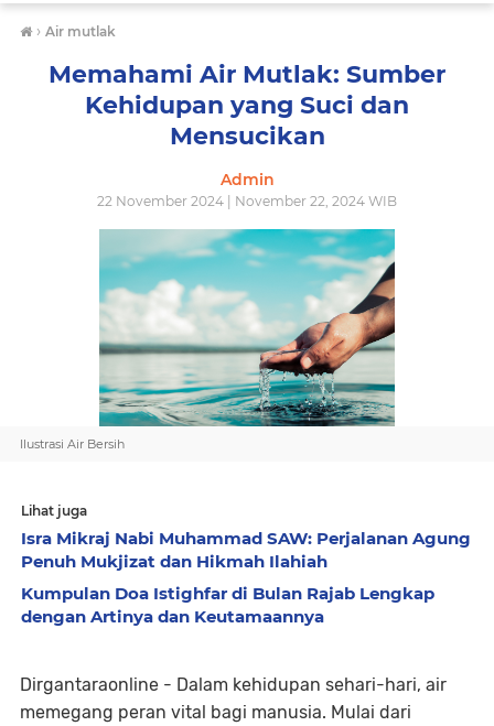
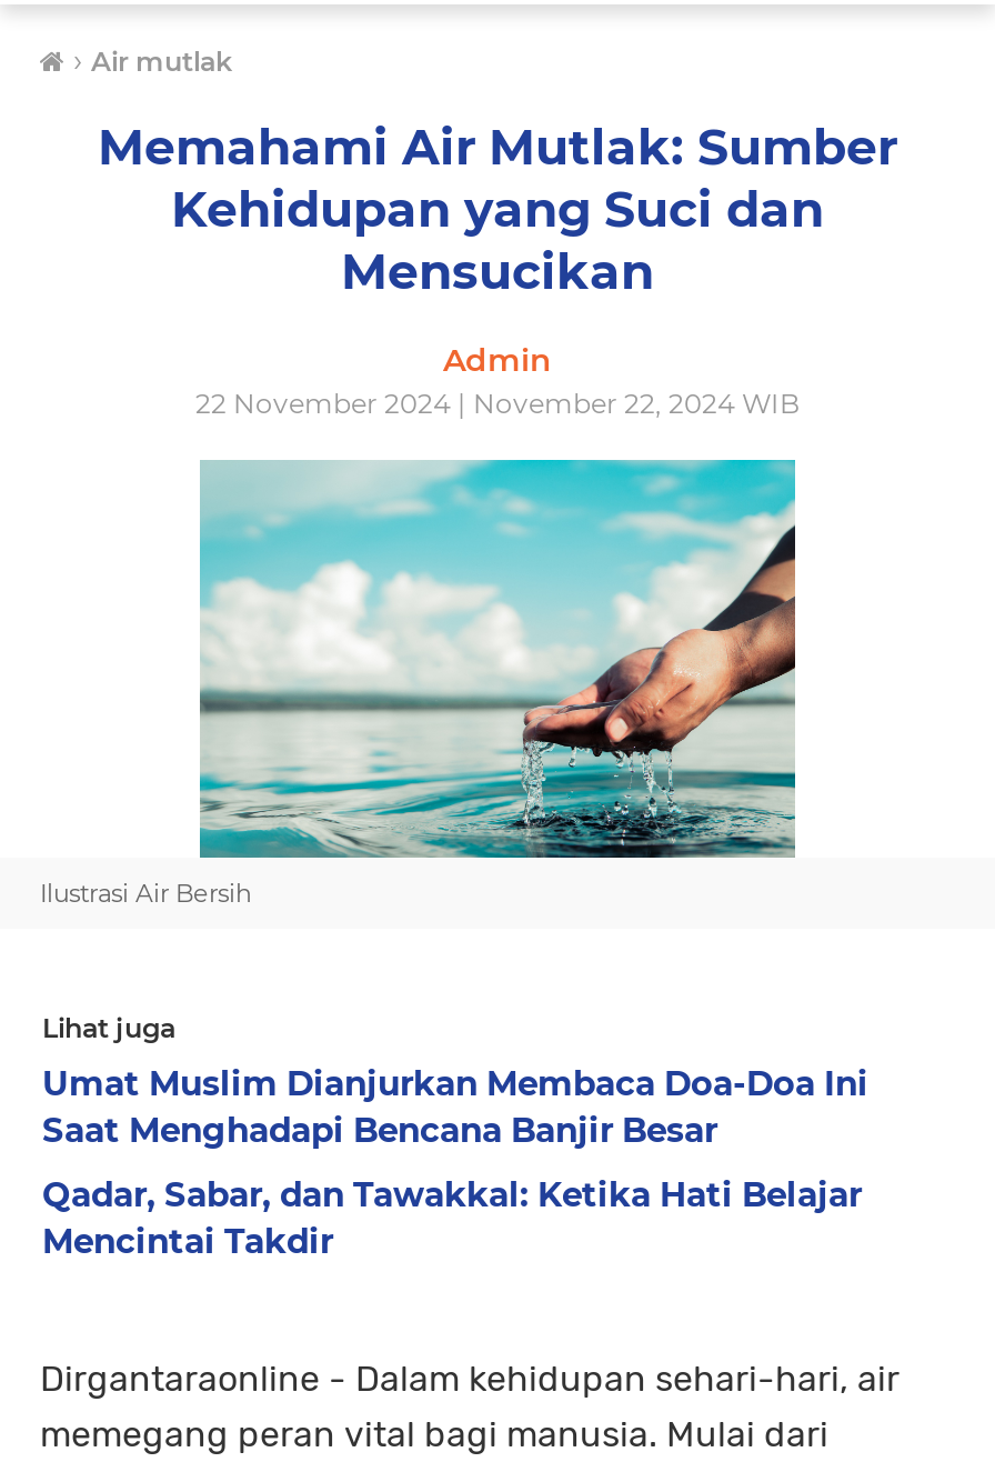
[21,528,471,572] Isra Mikraj Nabi Muhammad SAW: Perjalanan Agung | Penuh Mukjizat dan Hikmah Ilahiah -> [42,1062,868,1151] Umat Muslim Dianjurkan Membaca Doa-Doa Ini | Saat Menghadapi Bencana Banjir Besar
[21,583,434,627] Kumpulan Doa Istighfar di Bulan Rajab Lengkap | dengan Artinya dan Keutamaannya -> [42,1173,862,1262] Qadar, Sabar, dan Tawakkal: Ketika Hati Belajar | Mencintai Takdir

